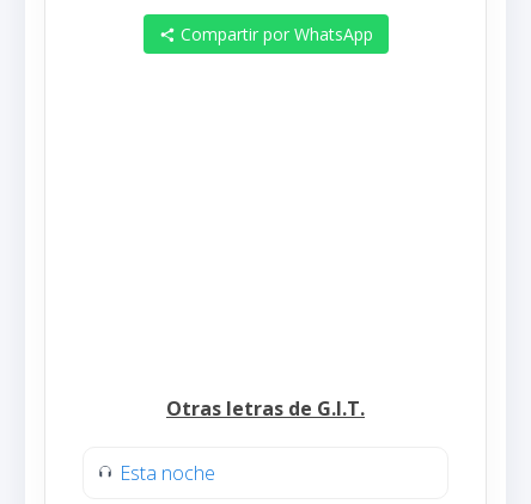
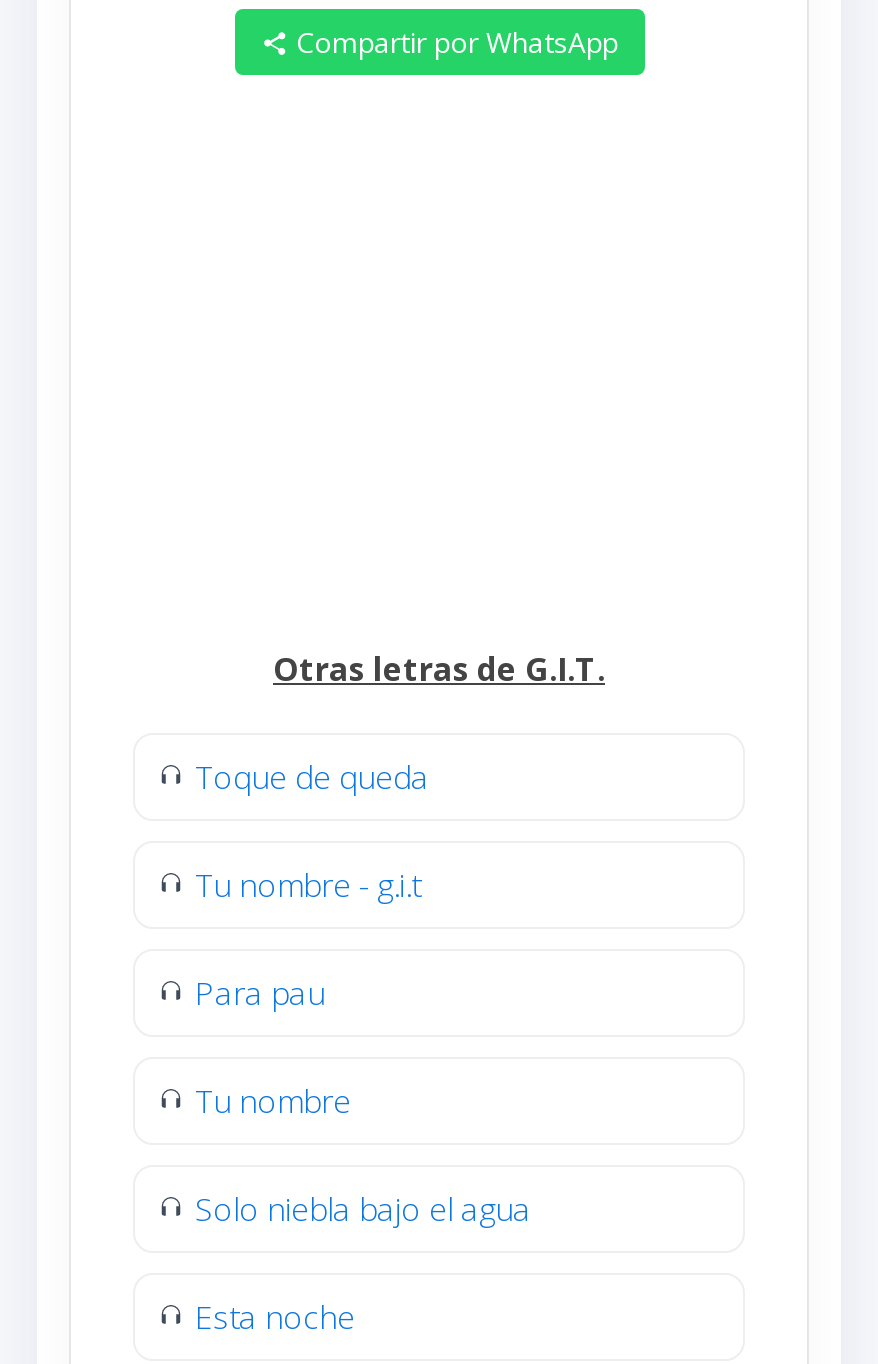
none -> [195,756,531,1232] Toque de queda | Tu nombre - g.i.t | Para pau | Tu nombre | Solo niebla bajo el agua

